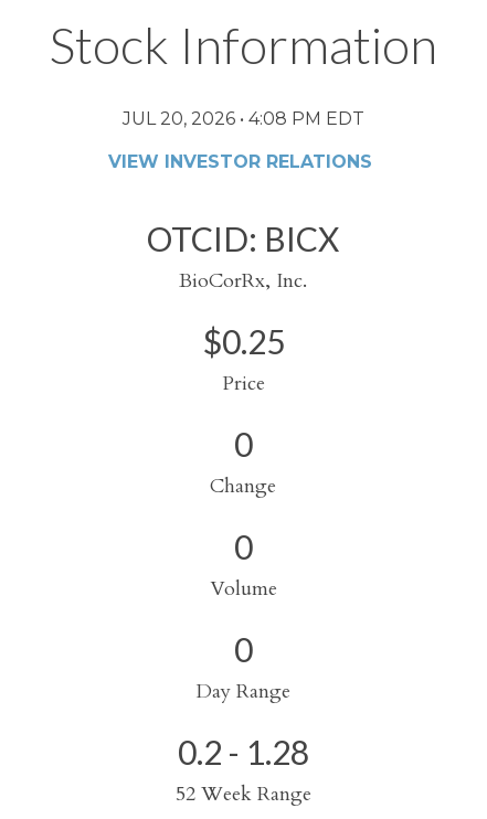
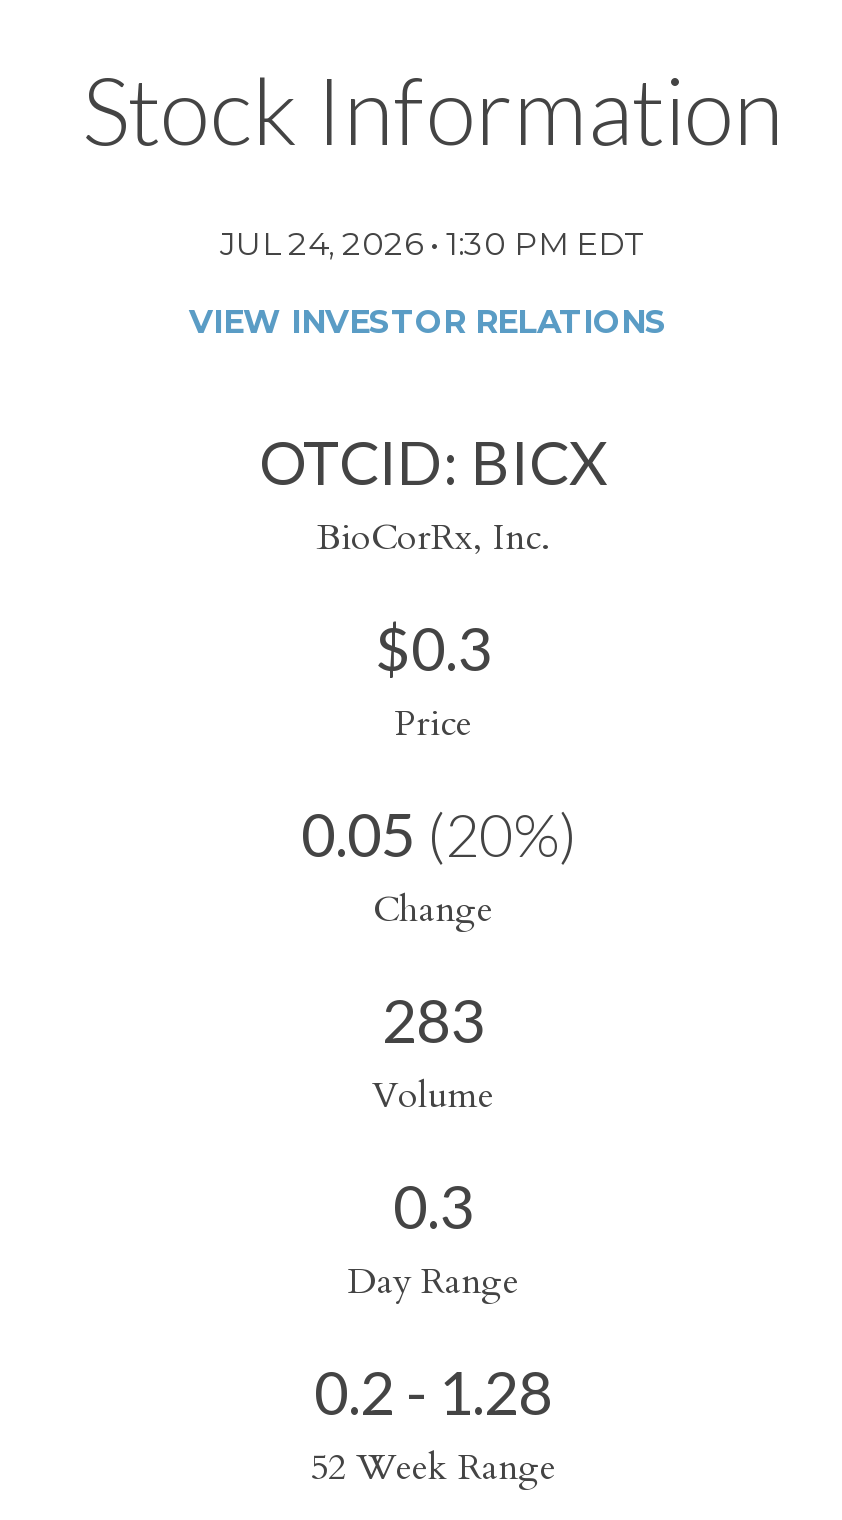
[122,108,364,129] JUL 20, 2026 • 4:08 PM EDT -> [220,225,646,263] JUL 24, 2026 • 1:30 PM EDT
[202,321,284,361] $0.25 -> [375,611,491,683] $0.3
[234,424,252,464] 0 -> [301,797,579,869] 0.05 (20%)
[234,527,252,566] 0 -> [382,983,484,1055] 283
[234,629,252,669] 0 -> [393,1169,473,1241] 0.3

